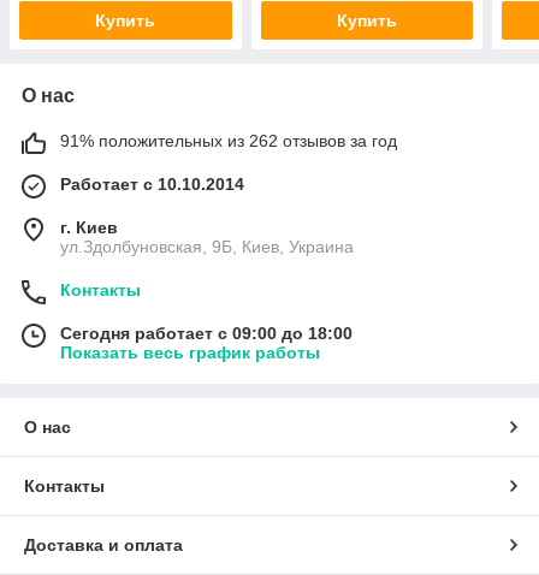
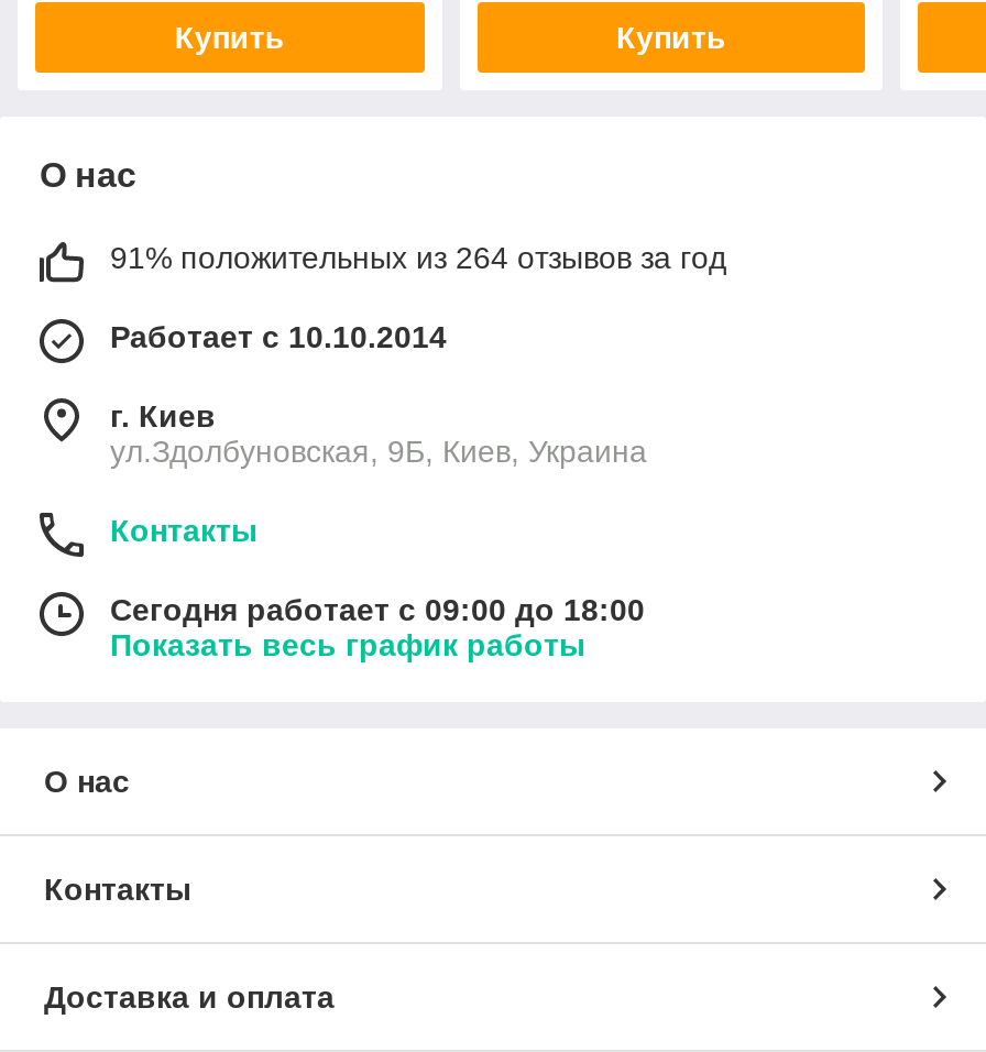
[60,131,397,150] 91% положительных из 262 отзывов за год -> [110,239,726,275] 91% положительных из 264 отзывов за год

